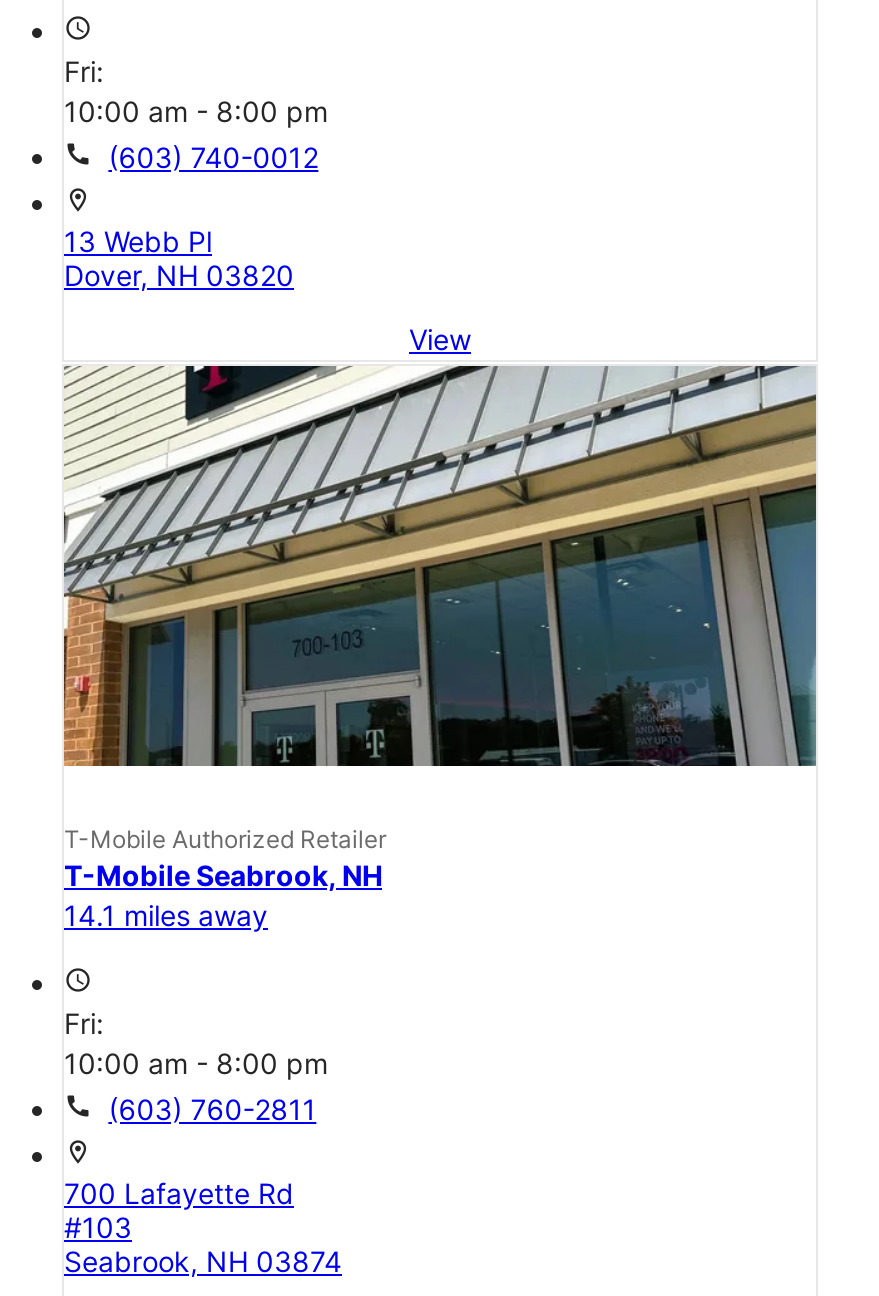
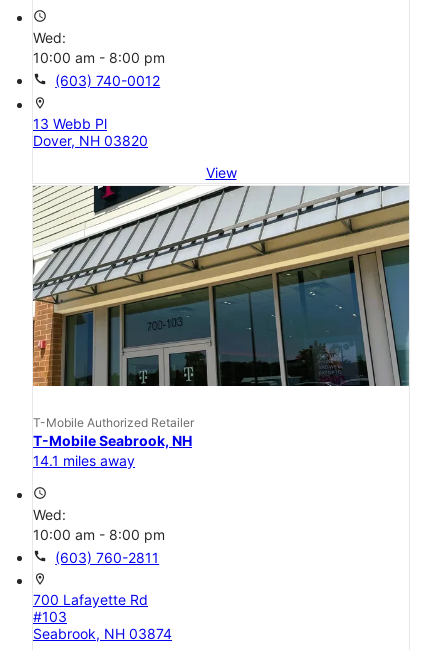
[64,53,112,87] Fri: -> [33,29,70,46] Wed:
[64,1006,112,1040] Fri: -> [33,505,70,522] Wed:

